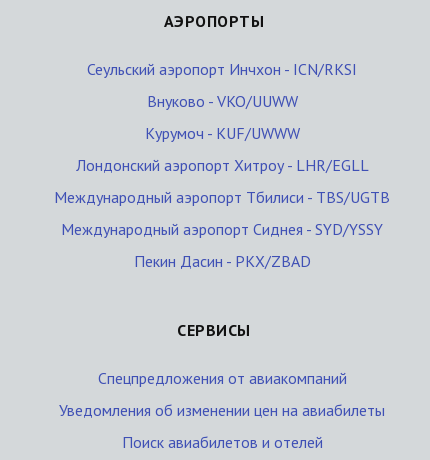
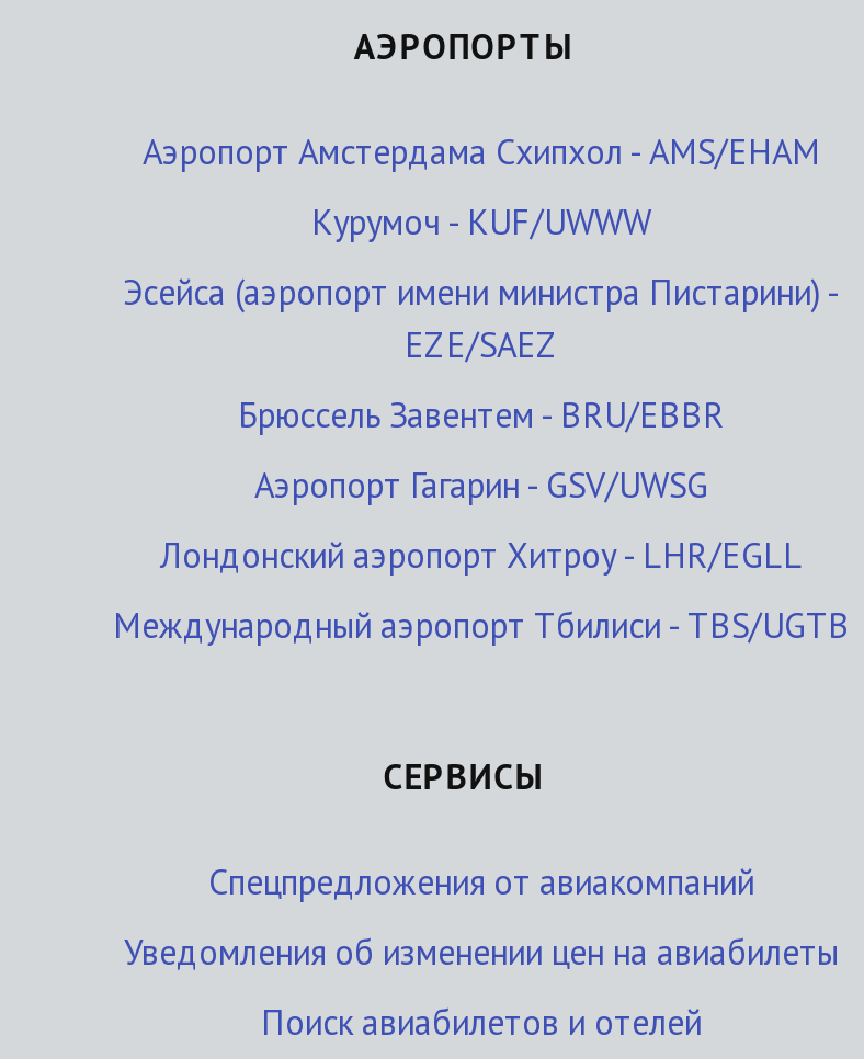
[87,59,357,111] Сеульский аэропорт Инчхон - ICN/RKSI | Внуково - VKO/UUWW -> [143,129,820,173] Аэропорт Амстердама Схипхол - AMS/EHAM
moved [144,123,299,143] -> [311,200,651,243]: Курумоч - KUF/UWWW
none -> [123,270,840,506] Эсейса (аэропорт имени министра Пистарини) - | EZE/SAEZ | Брюссель Завентем - BRU/EBBR | Аэропорт Гагарин - GSV/UWSG
moved [54,155,390,207] -> [113,533,850,647]: Лондонский аэропорт Хитроу - LHR/EGLL | Международный аэропорт Тбилиси - TBS/UGTB
[61,219,383,271] Международный аэропорт Сиднея - SYD/YSSY | Пекин Дасин - PKX/ZBAD -> none

